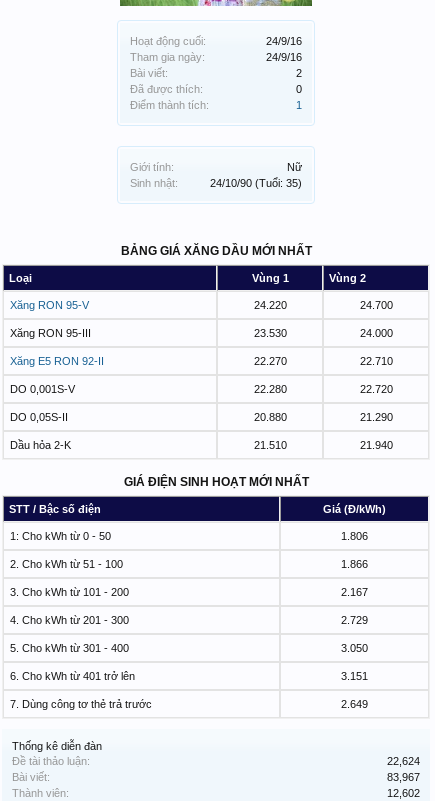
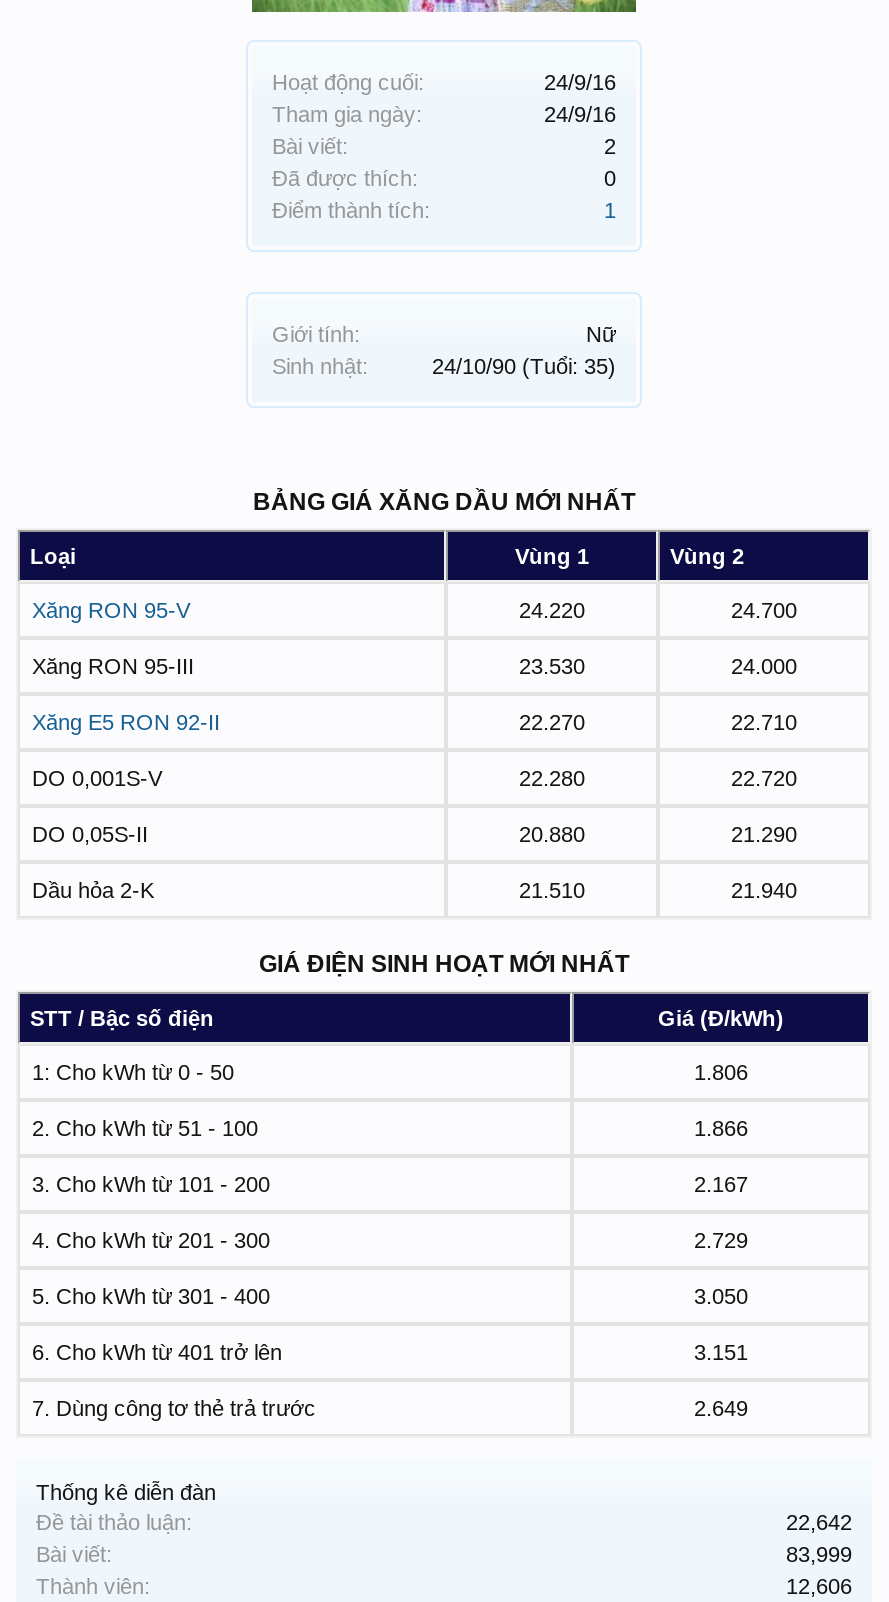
[387,755,420,767] 22,624 -> [786,1510,852,1534] 22,642
[387,771,420,783] 83,967 -> [786,1542,852,1566] 83,999
[387,787,420,799] 12,602 -> [786,1574,852,1598] 12,606

